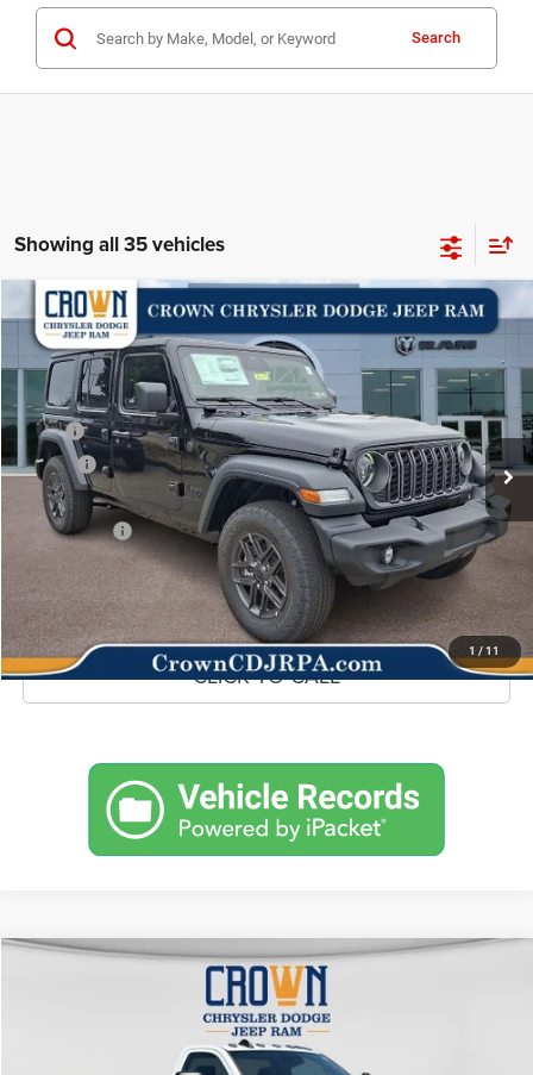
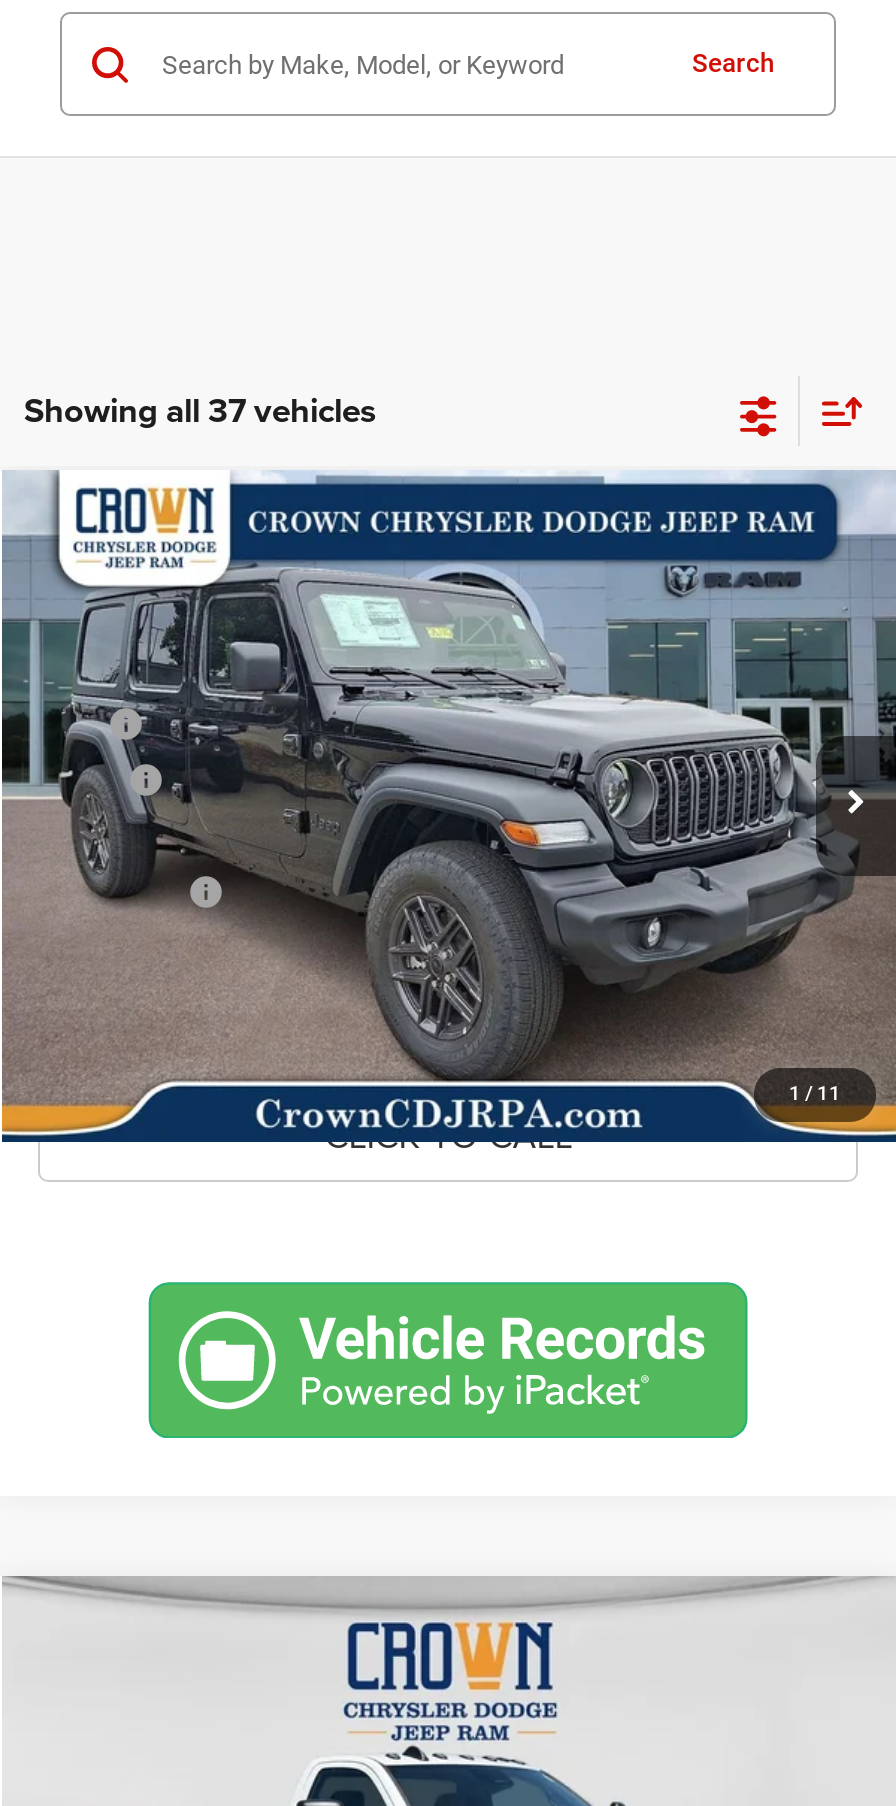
[14,229,225,258] Showing all 35 vehicles -> [24,385,376,433] Showing all 37 vehicles

